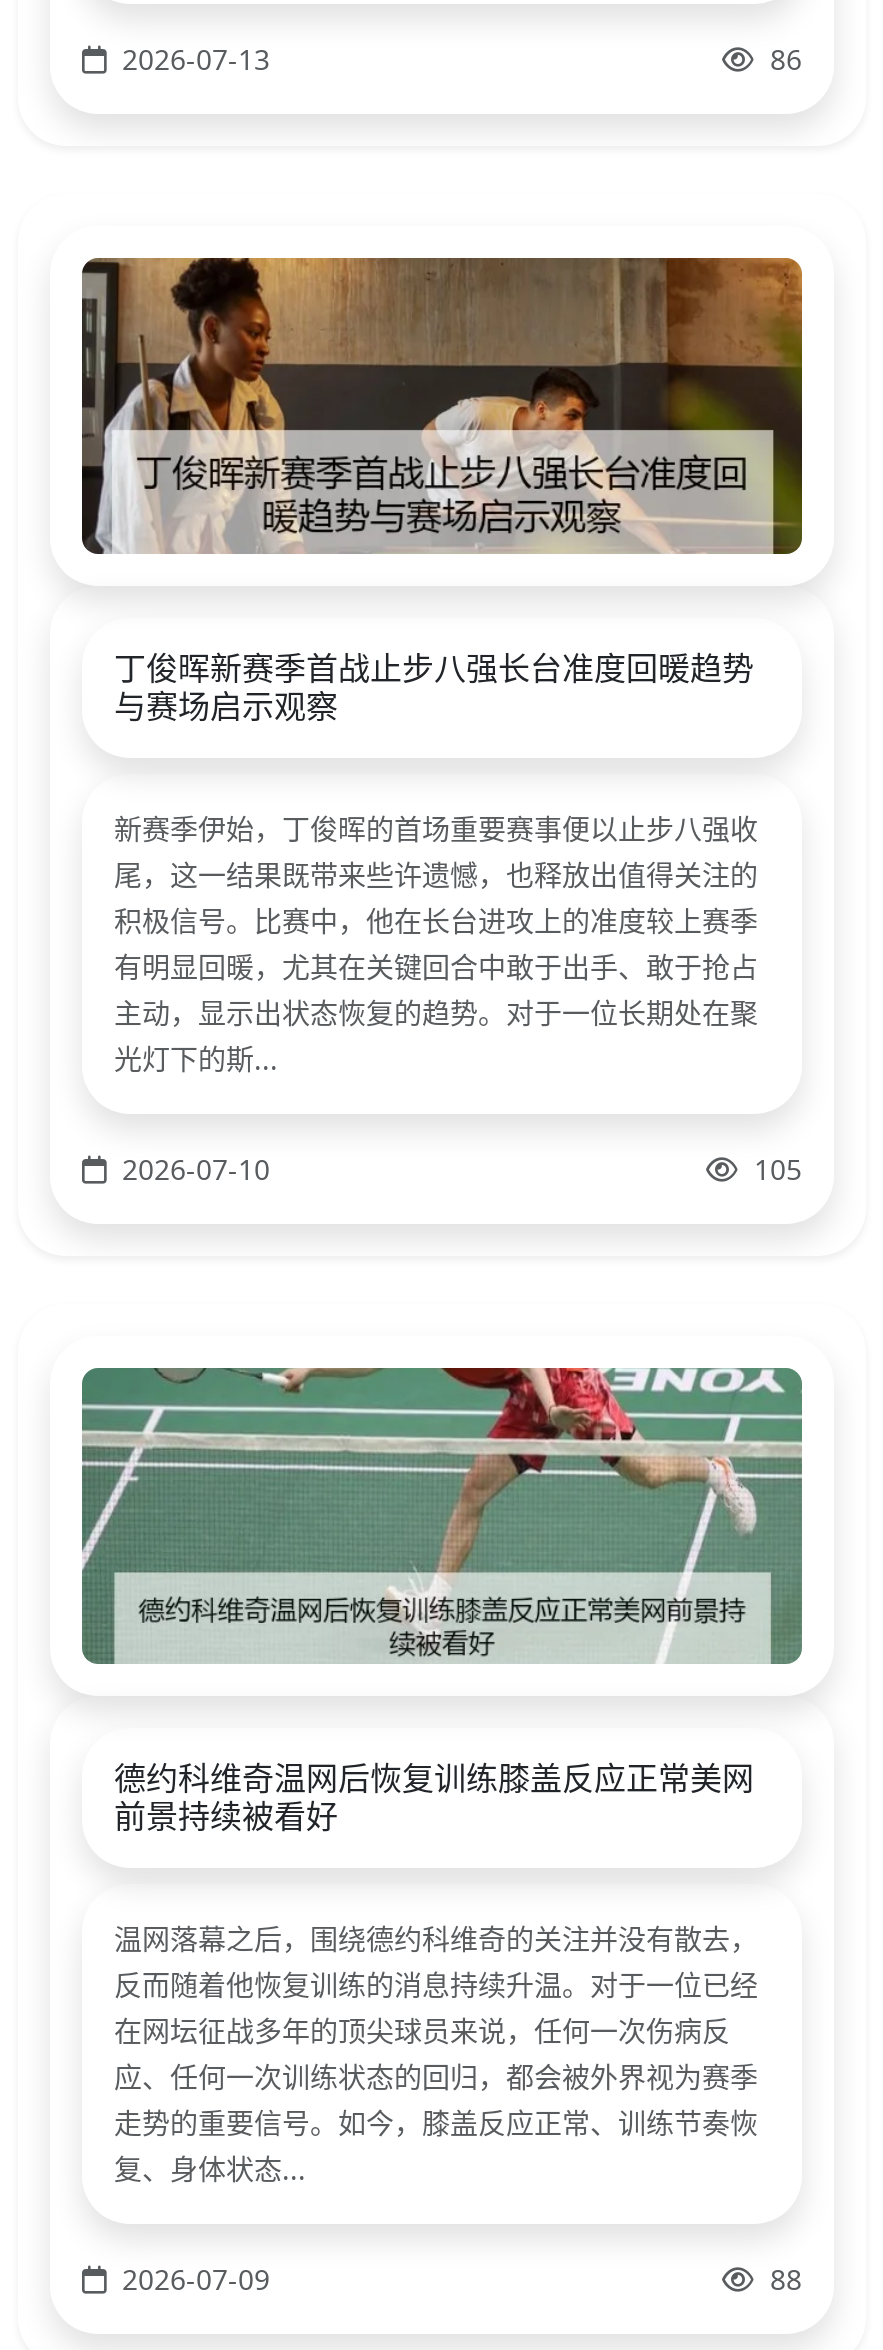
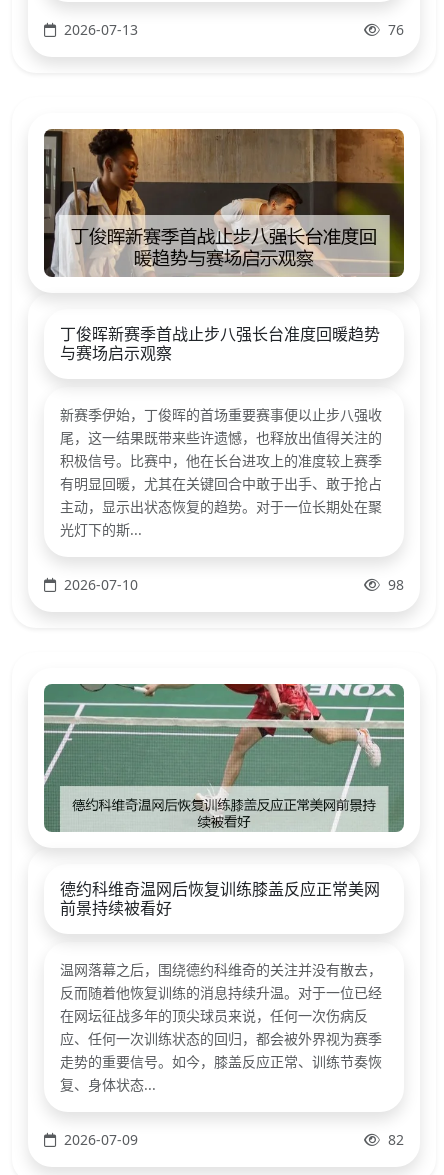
[762,40,802,78] 86 -> [384,20,404,39] 76
[746,1150,802,1188] 105 -> [384,575,404,594] 98
[762,2260,802,2298] 88 -> [384,1130,404,1149] 82

